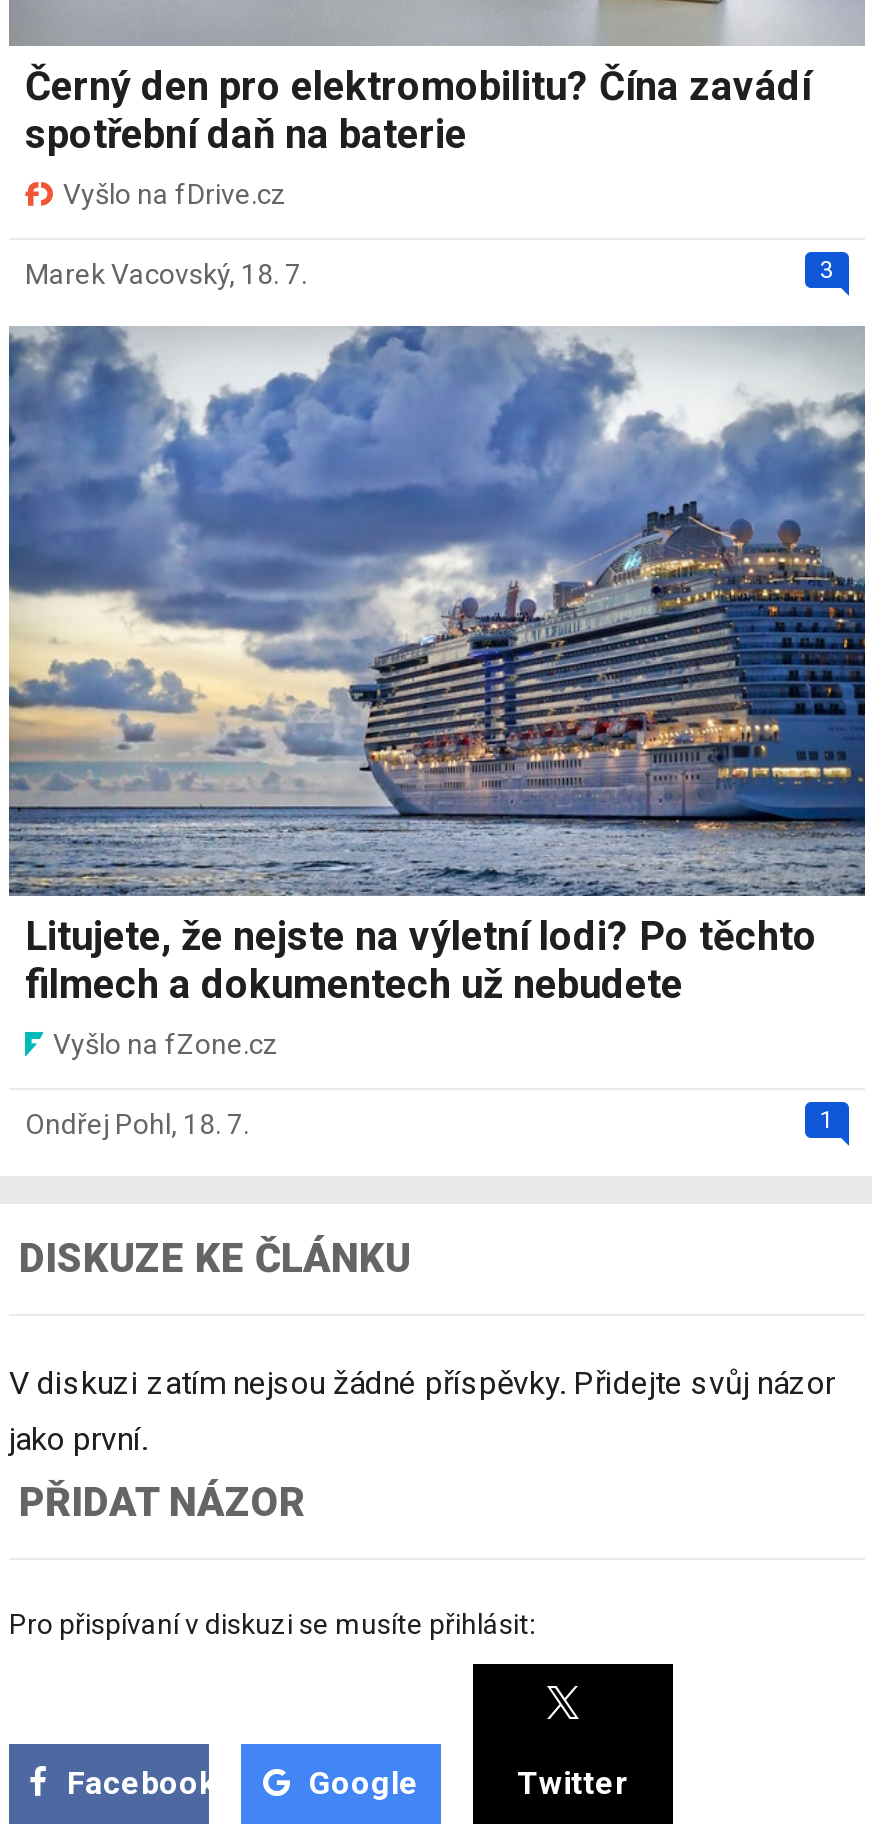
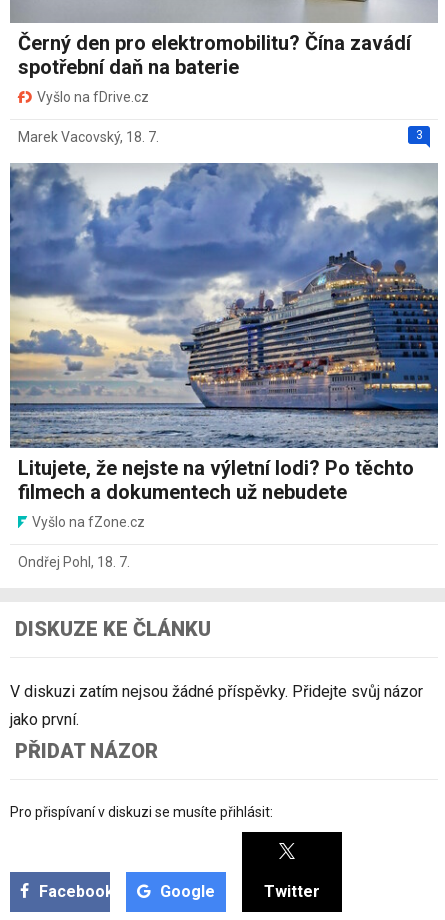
[820,1107,834,1135] 1 -> none

